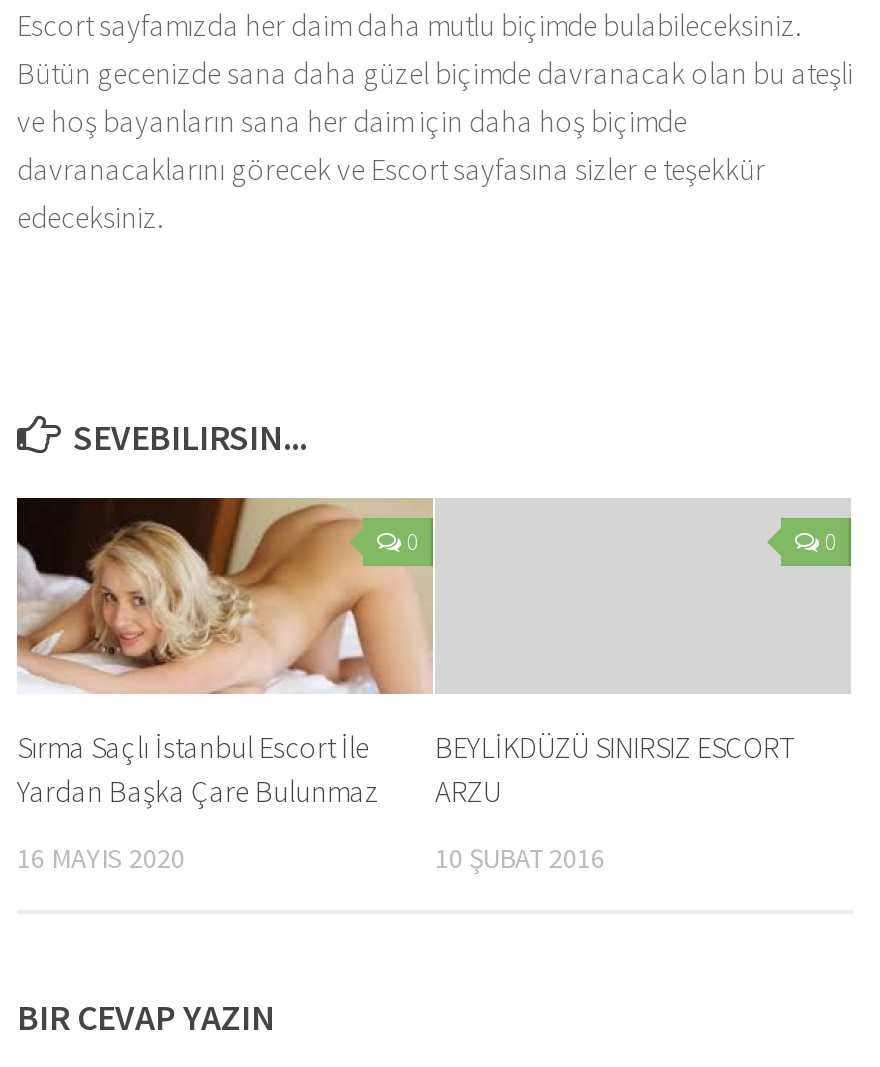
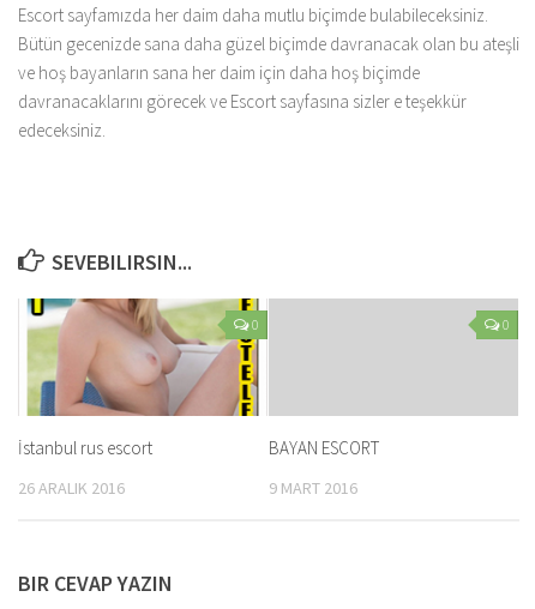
[15,496,433,810] [image] | Sırma Saçlı İstanbul Escort İle | Yardan Başka Çare Bulunmaz -> [18,297,267,459] [image] | İstanbul rus escort
[435,728,793,810] BEYLİKDÜZÜ SINIRSIZ ESCORT | ARZU -> [269,436,379,459] BAYAN ESCORT
[17,840,185,876] 16 MAYIS 2020 -> [18,477,125,499] 26 ARALIK 2016
[435,840,605,876] 10 ŞUBAT 2016 -> [269,477,357,499] 9 MART 2016

